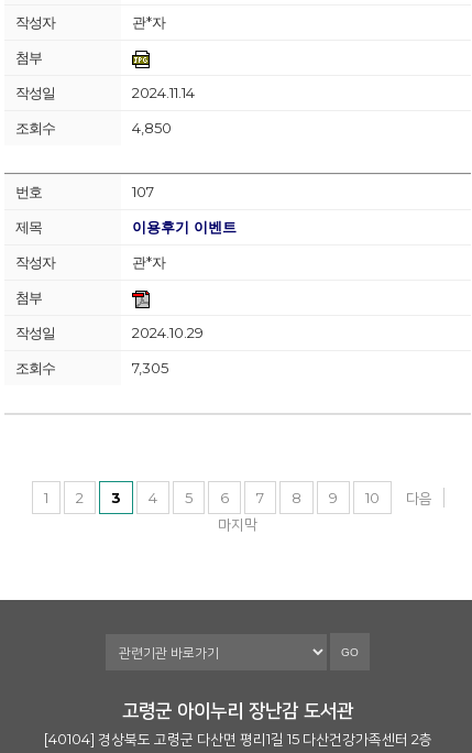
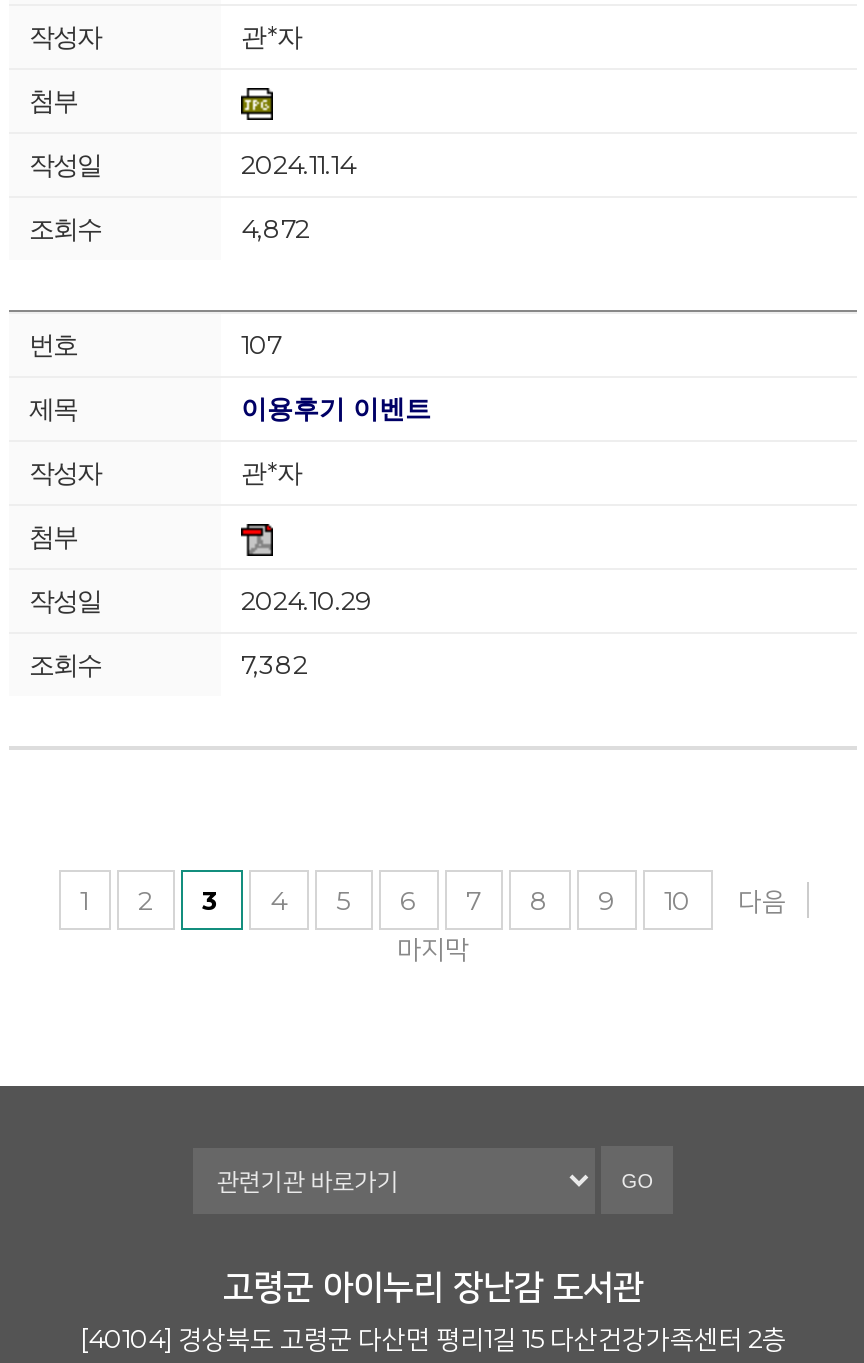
[132,119,172,137] 4,850 -> [241,212,309,244] 4,872
[132,359,168,376] 7,305 -> [241,648,307,680] 7,382

